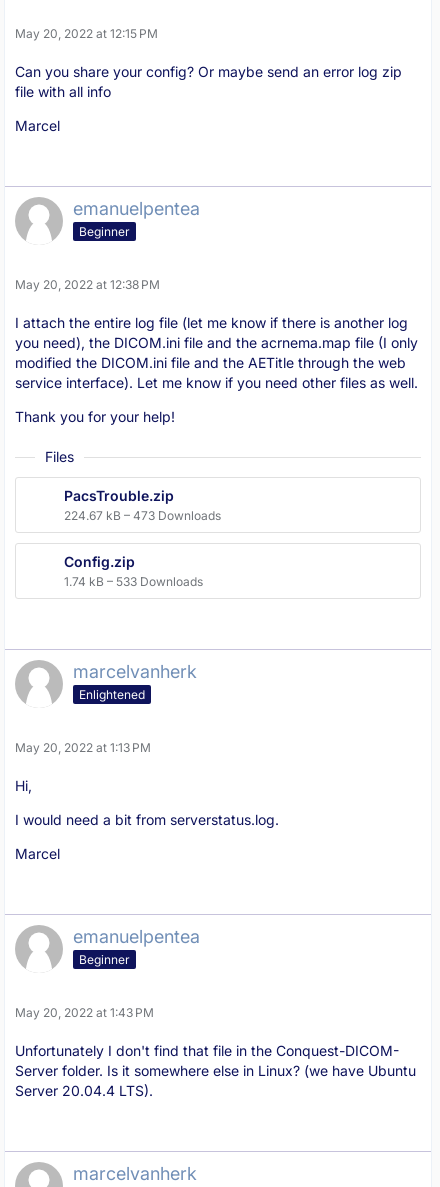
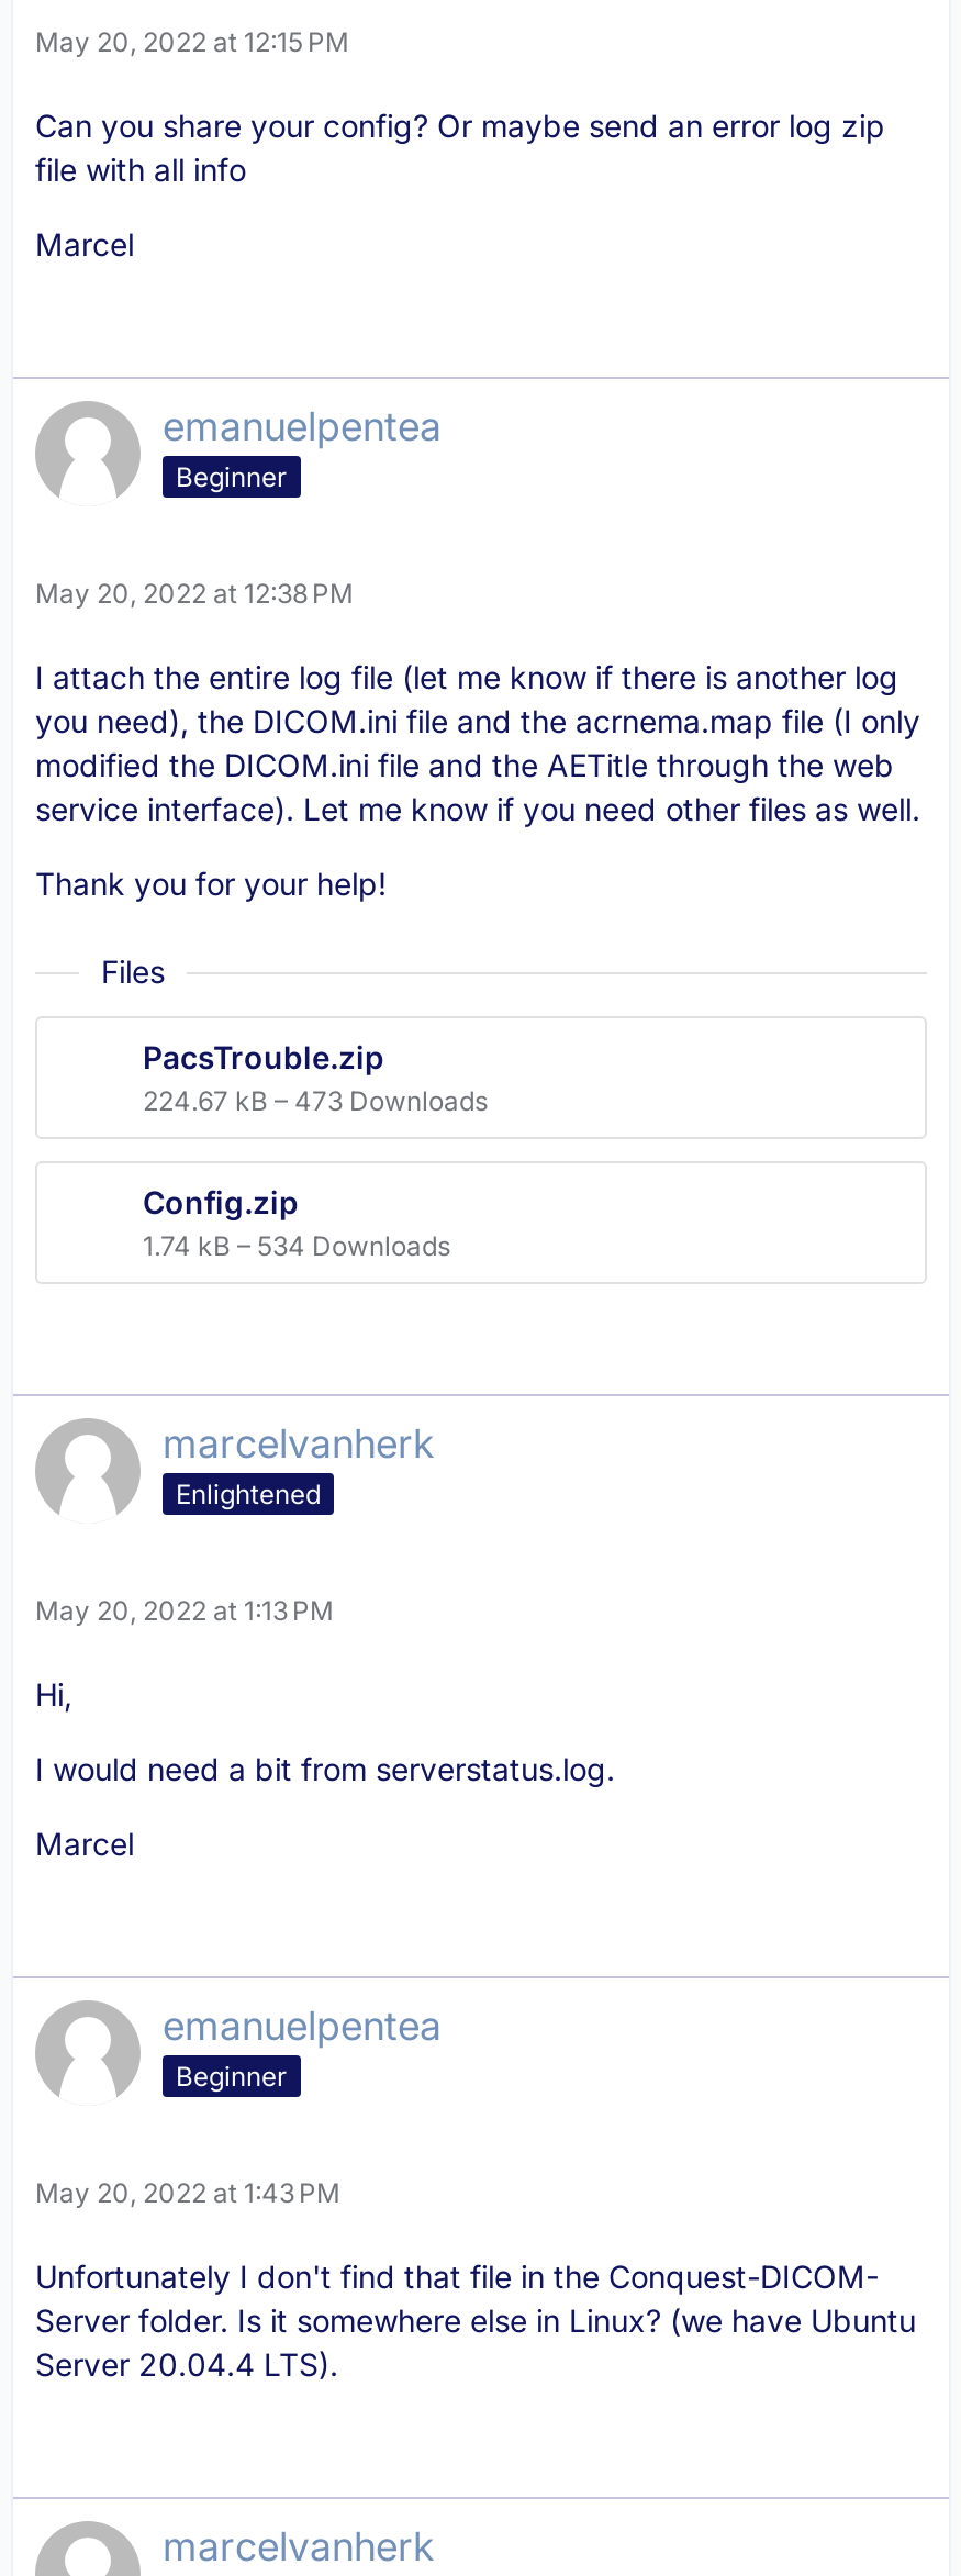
[64,574,203,589] 1.74 kB – 533 Downloads -> [143,1229,450,1262] 1.74 kB – 534 Downloads

